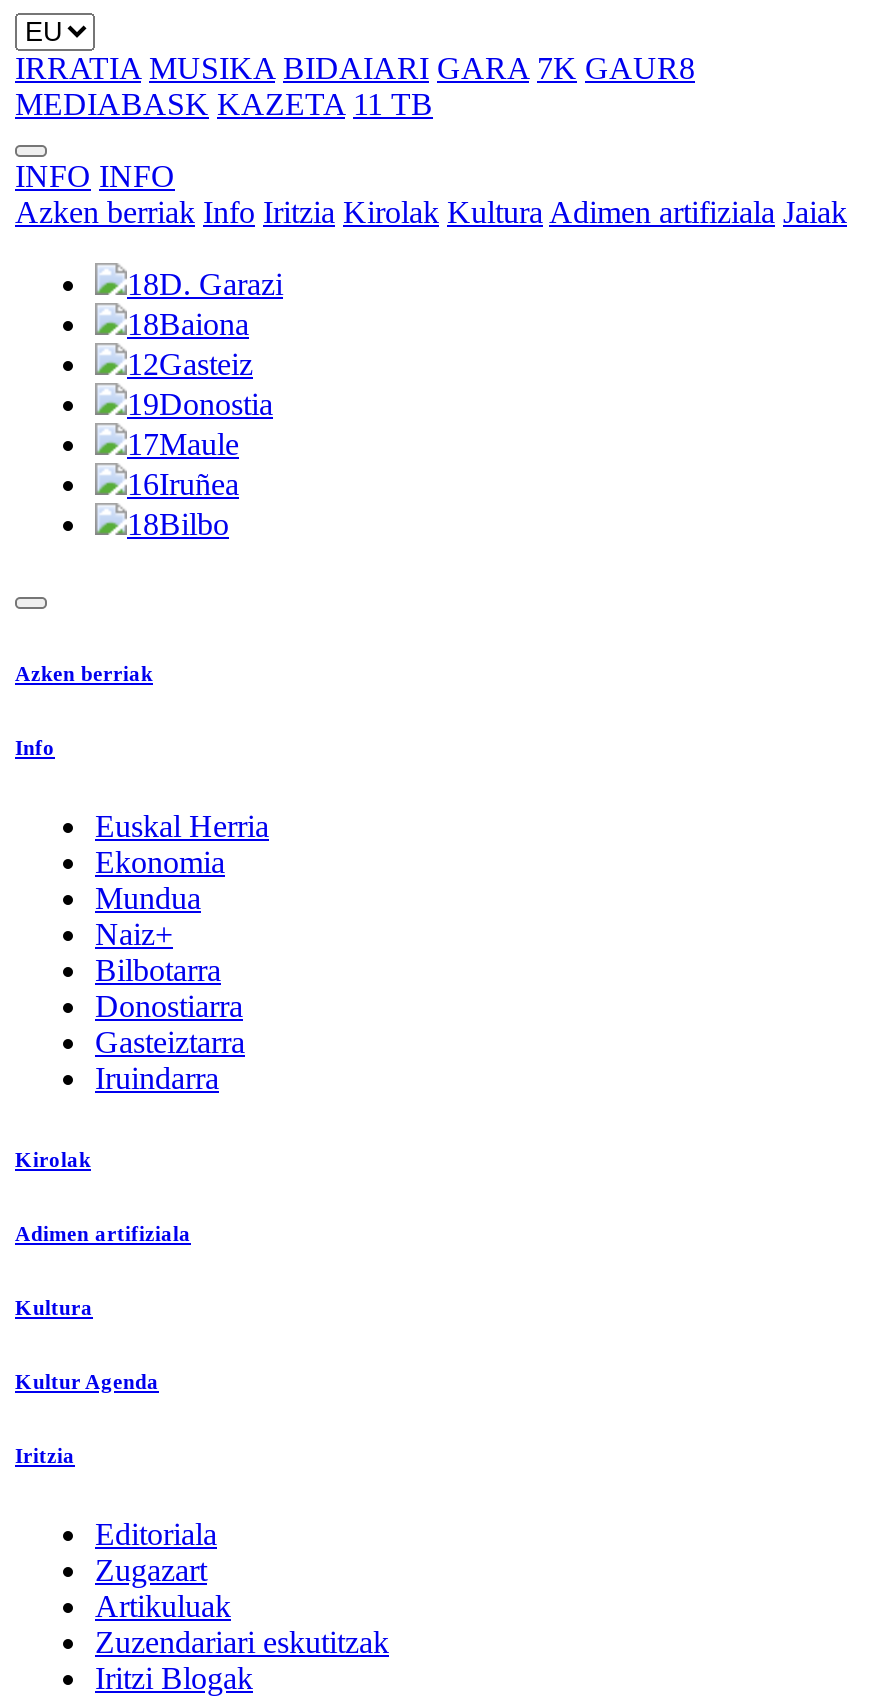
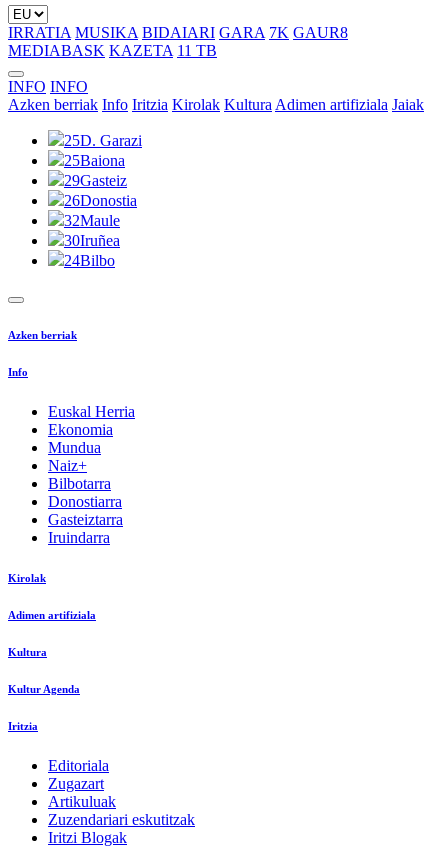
[127,267,283,301] 18D. Garazi -> [64,132,142,149] 25D. Garazi
[127,307,249,341] 18Baiona -> [64,152,125,169] 25Baiona
[127,347,253,381] 12Gasteiz -> [64,172,127,189] 29Gasteiz
[127,387,273,421] 19Donostia -> [64,192,137,209] 26Donostia
[127,427,239,461] 17Maule -> [64,212,120,229] 32Maule
[127,467,239,501] 16Iruñea -> [64,232,120,249] 30Iruñea
[127,507,229,541] 18Bilbo -> [64,252,115,269] 24Bilbo

